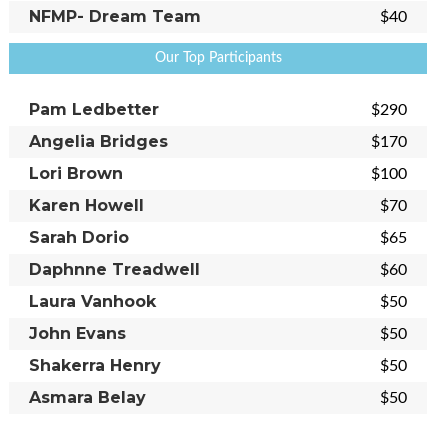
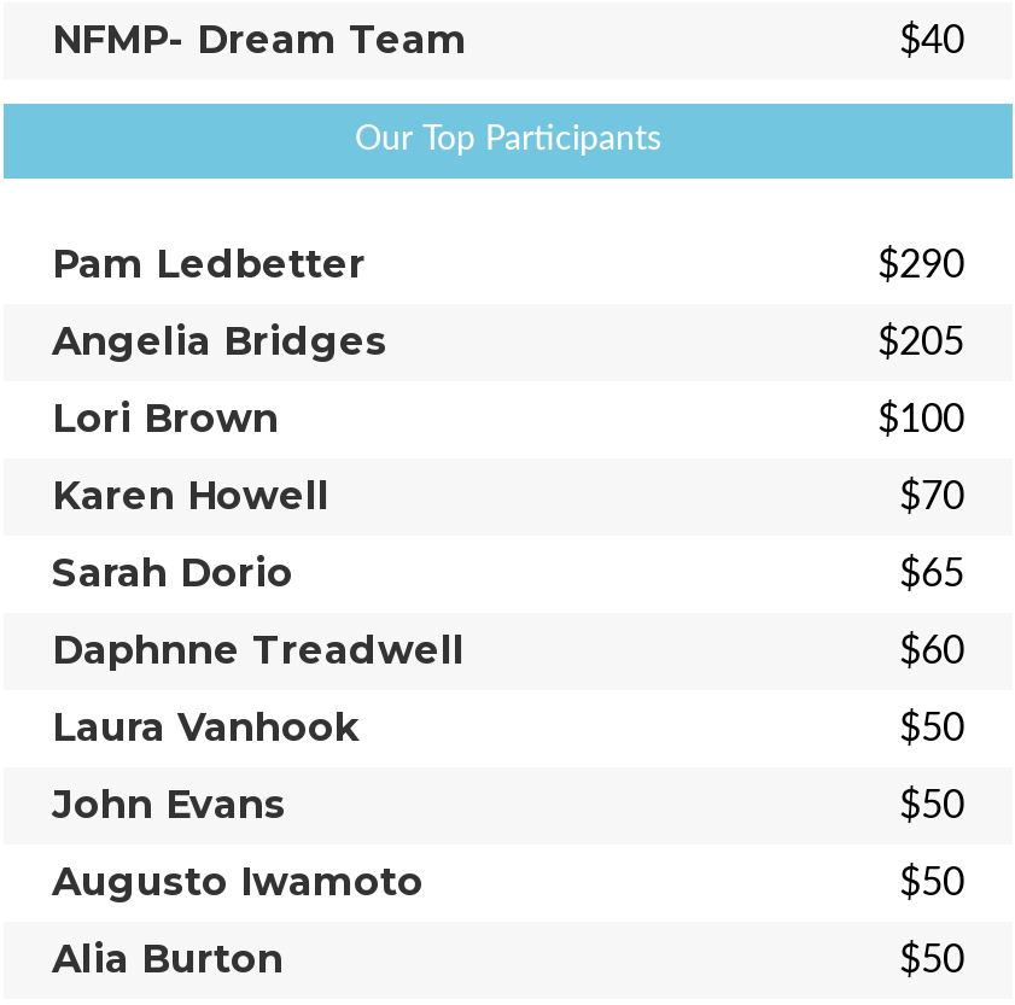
[371,134,407,150] $170 -> [877,324,964,363] $205
[29,356,161,375] Shakerra Henry -> [52,860,424,906] Augusto Iwamoto
[29,388,146,407] Asmara Belay -> [52,937,284,983] Alia Burton

